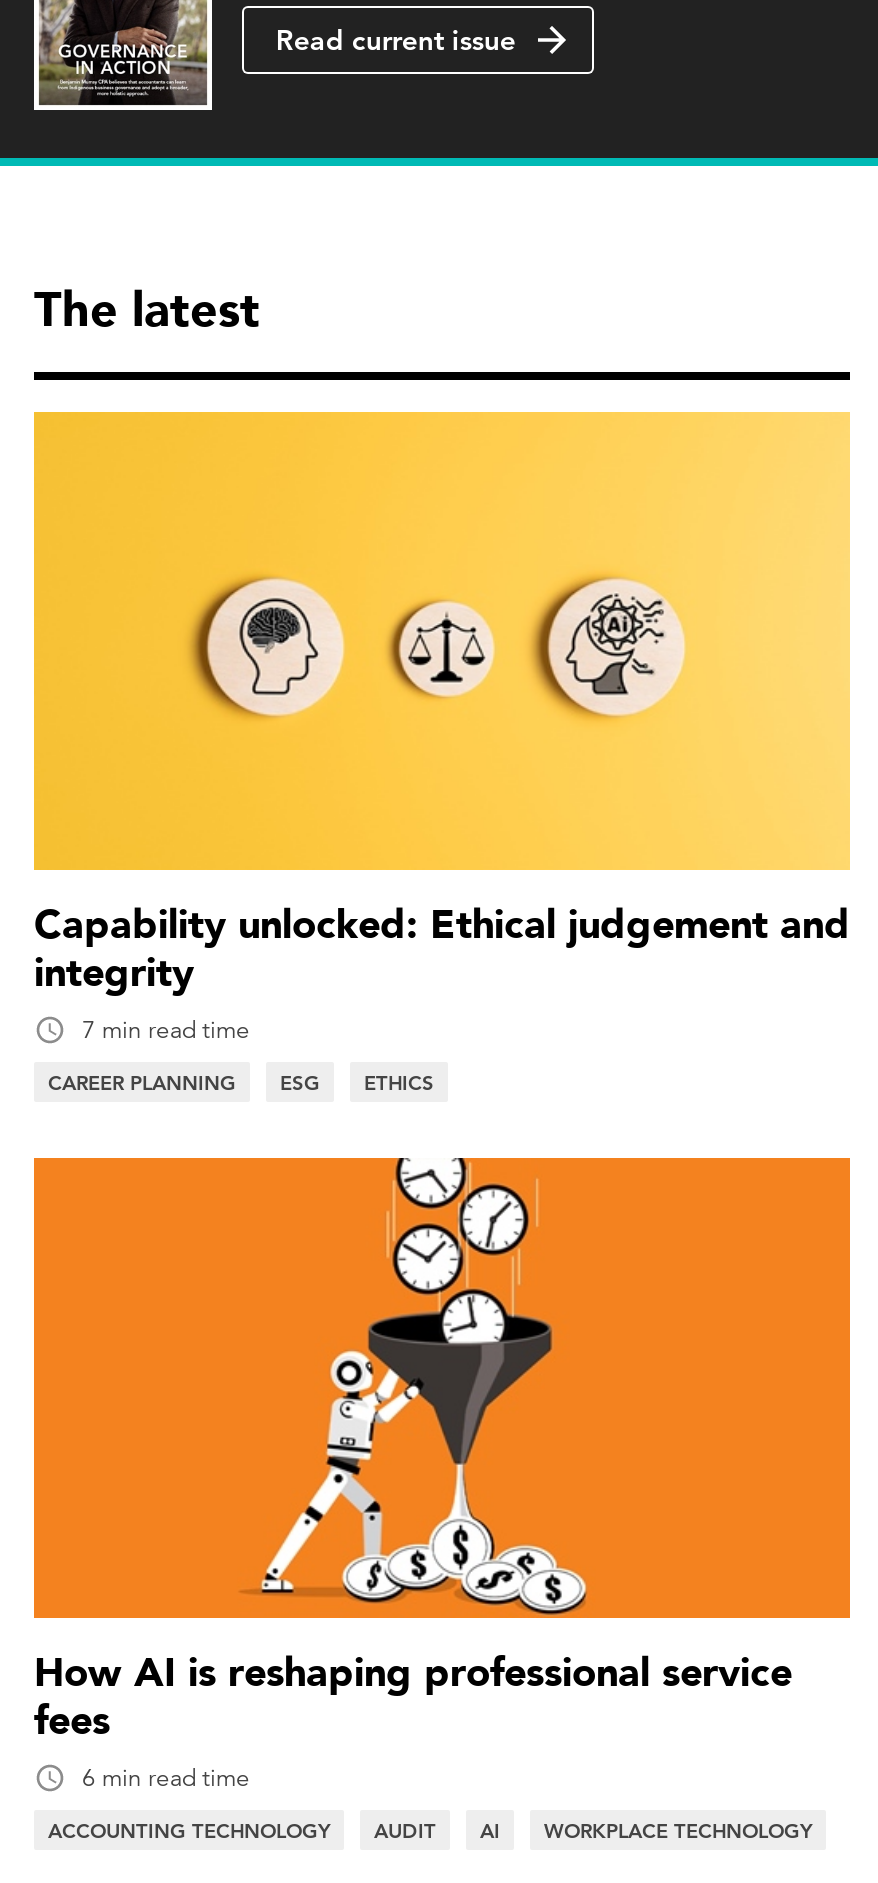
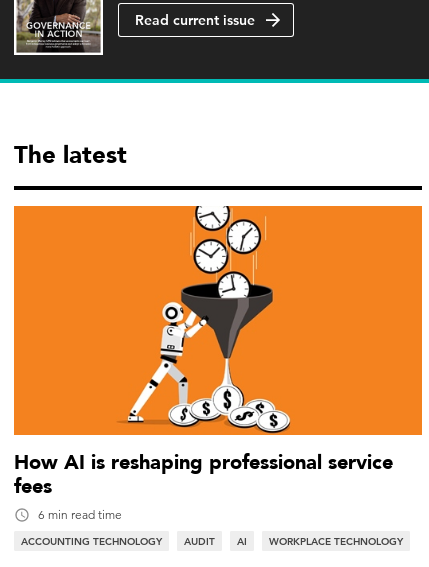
[34,410,850,1096] [image] | Capability unlocked: Ethical judgement and | integrity | 7 min read time | CAREER PLANNING | ESG | ETHICS -> none

